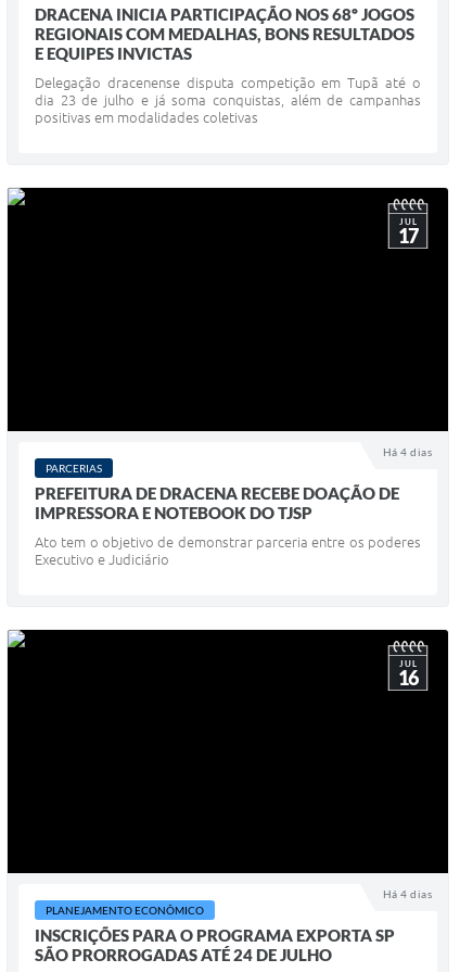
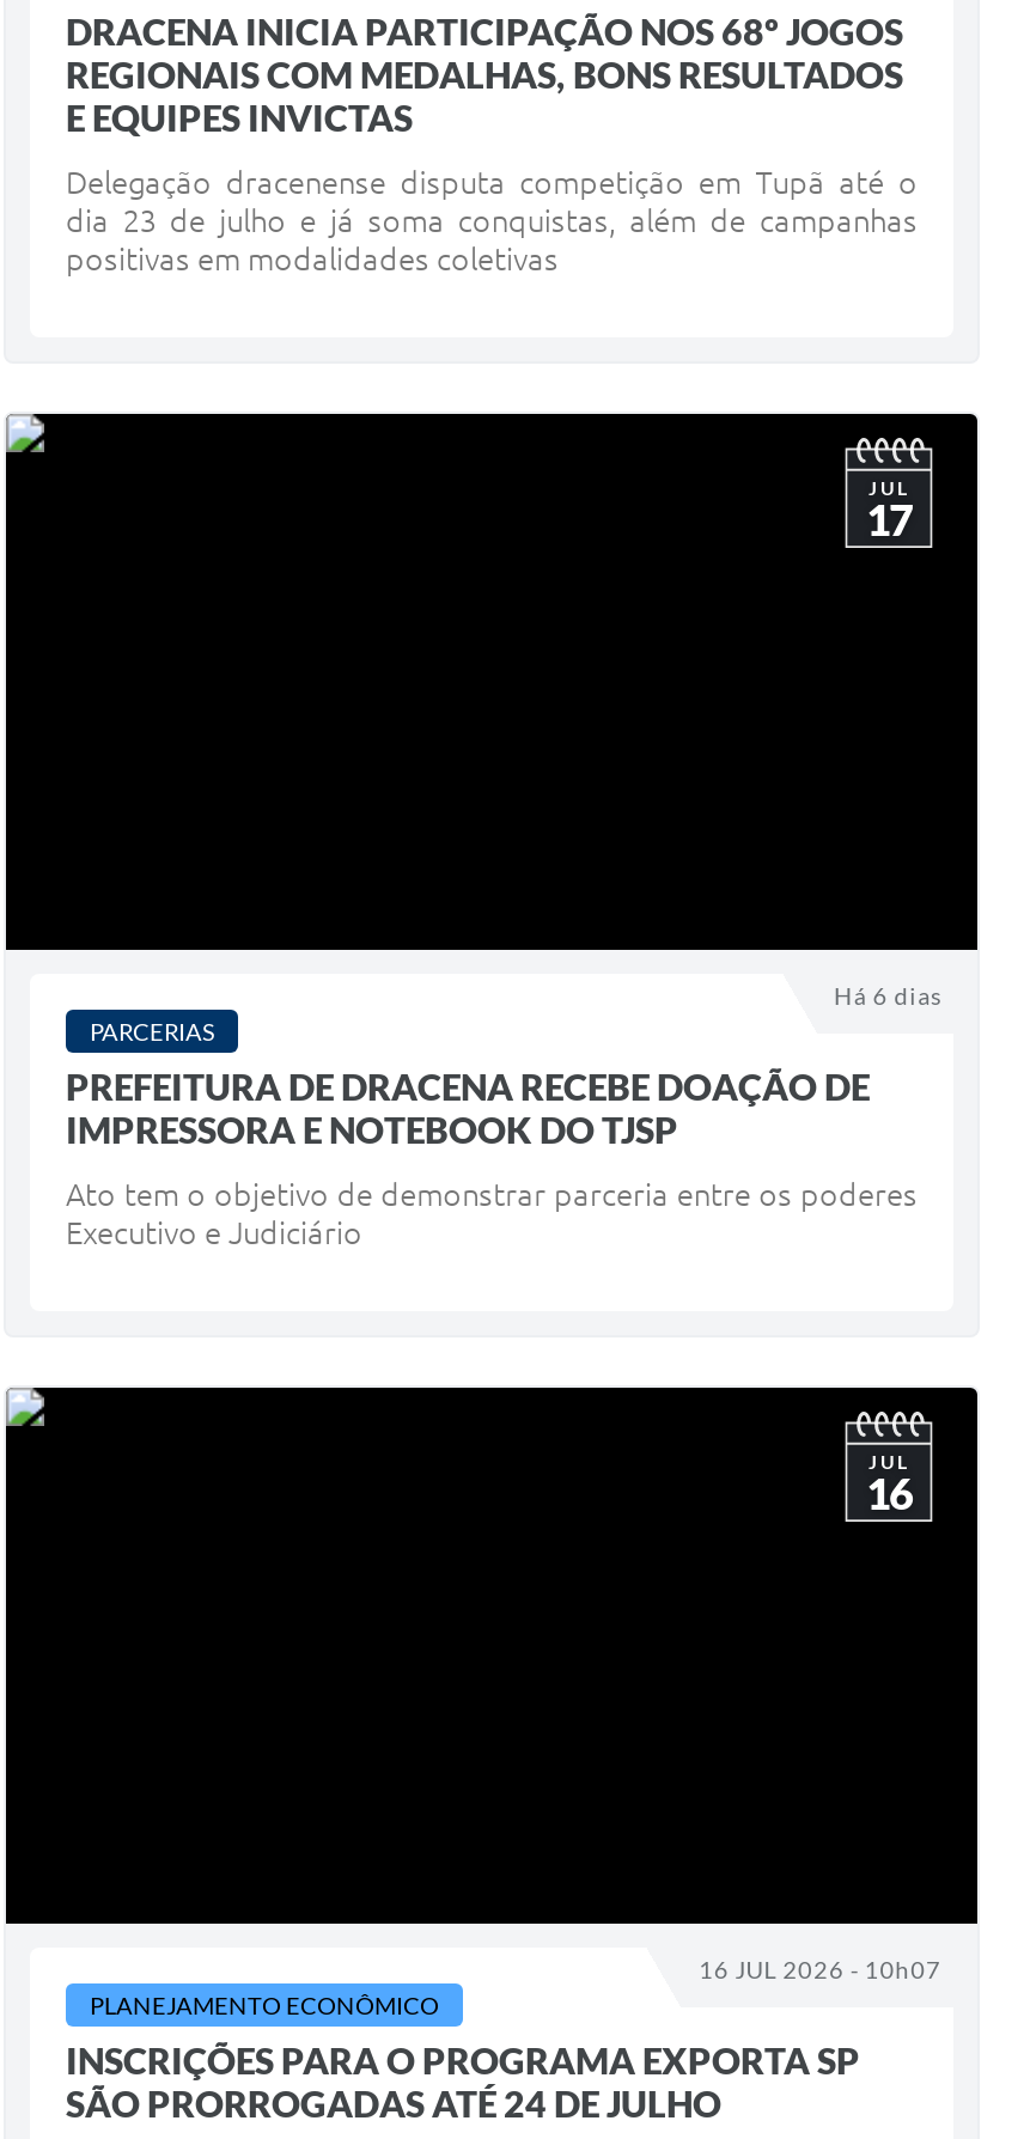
[383,445,432,459] Há 4 dias -> [834,981,941,1010] Há 6 dias
[383,888,432,901] Há 4 dias -> [698,1955,941,1984] 16 JUL 2026 - 10h07

